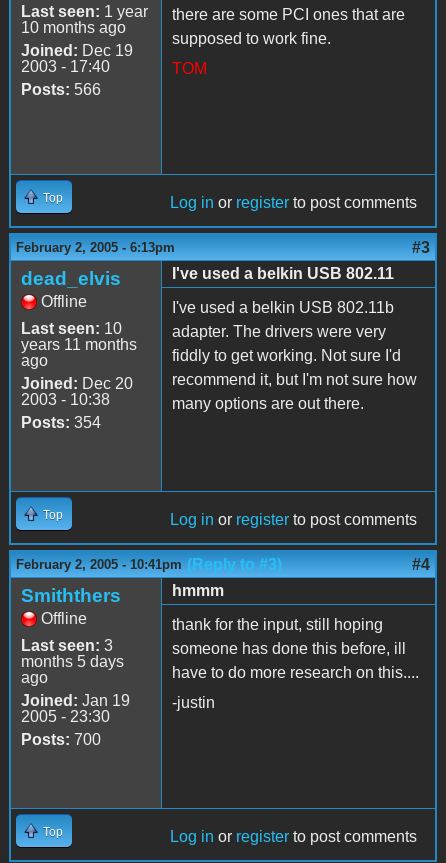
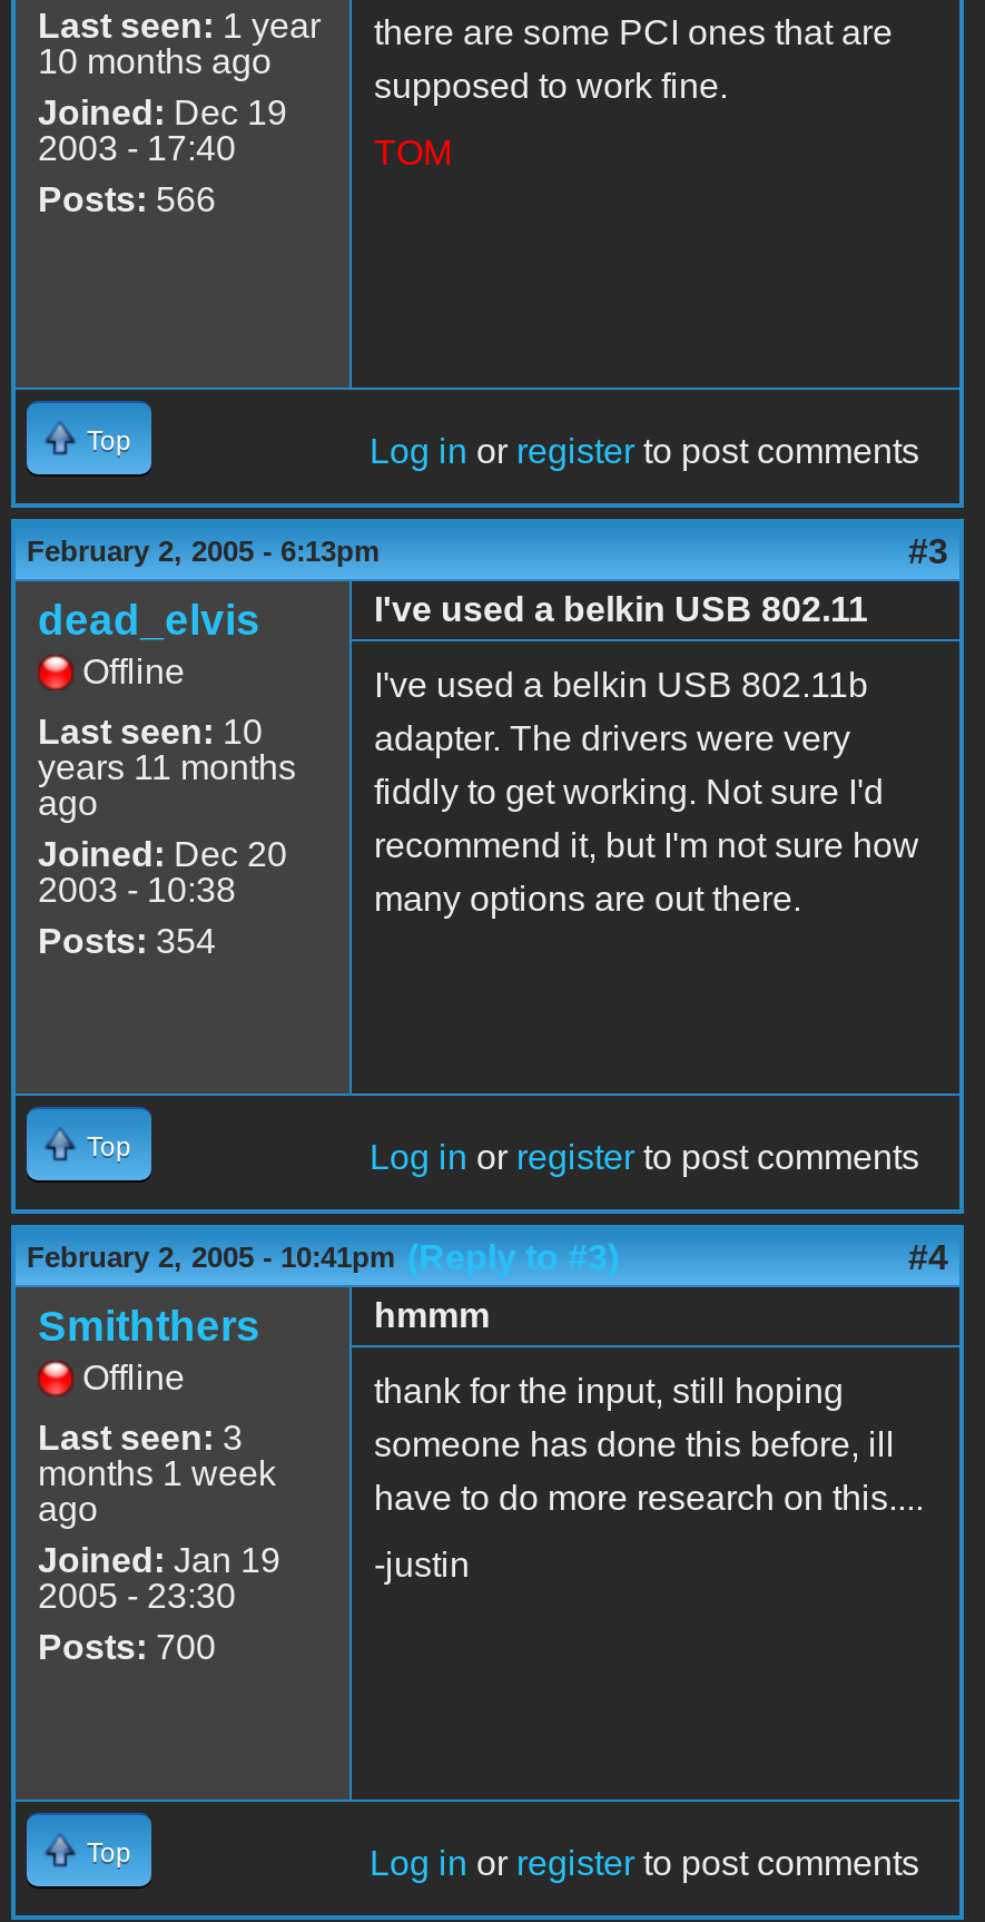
[21,653,124,670] months 5 days -> [38,1454,276,1492] months 1 week

